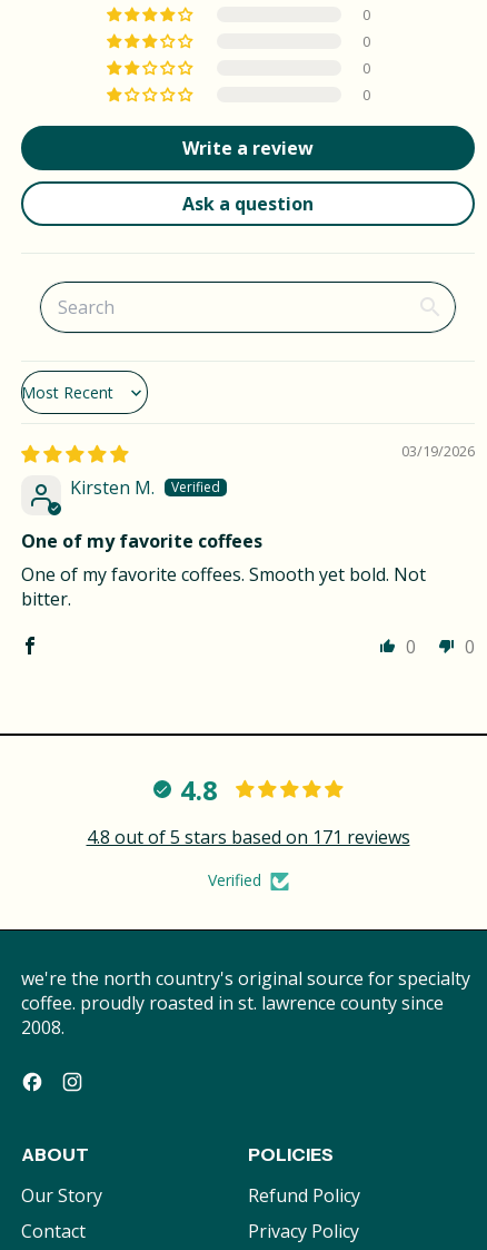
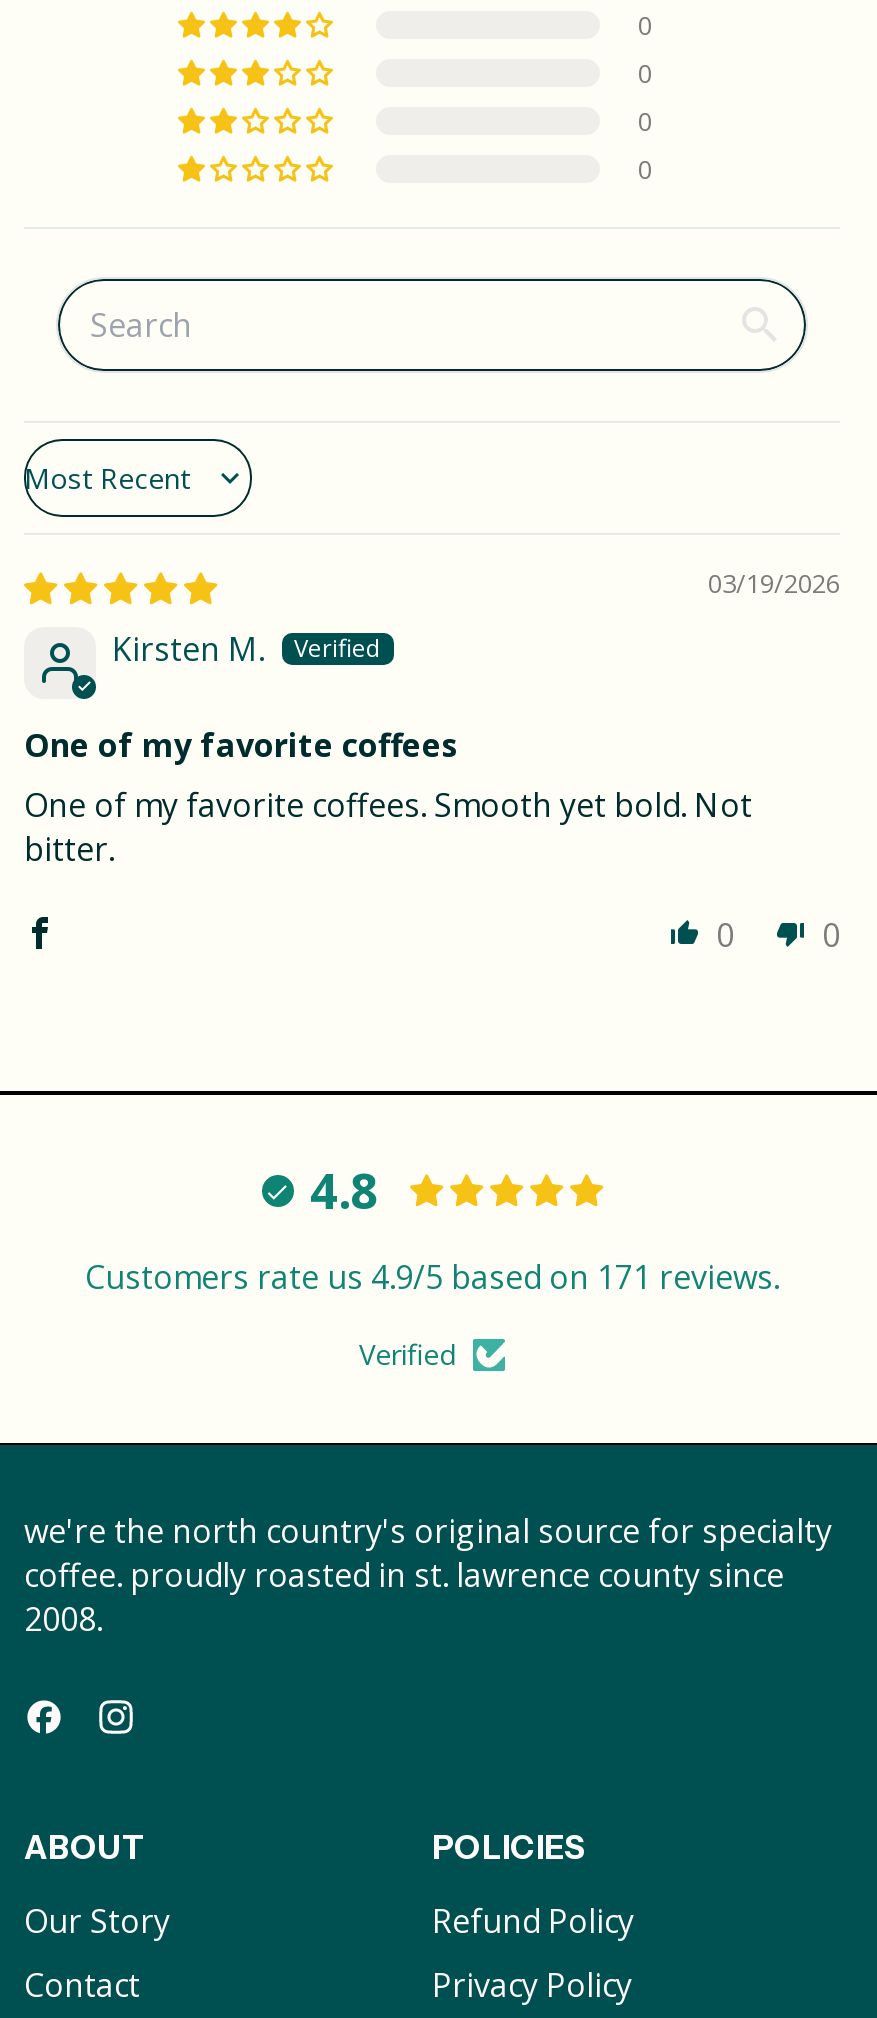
[182,136,314,216] Write a review | Ask a question -> none
[86,825,410,850] 4.8 out of 5 stars based on 171 reviews -> [85,1254,779,1298] Customers rate us 4.9/5 based on 171 reviews.

